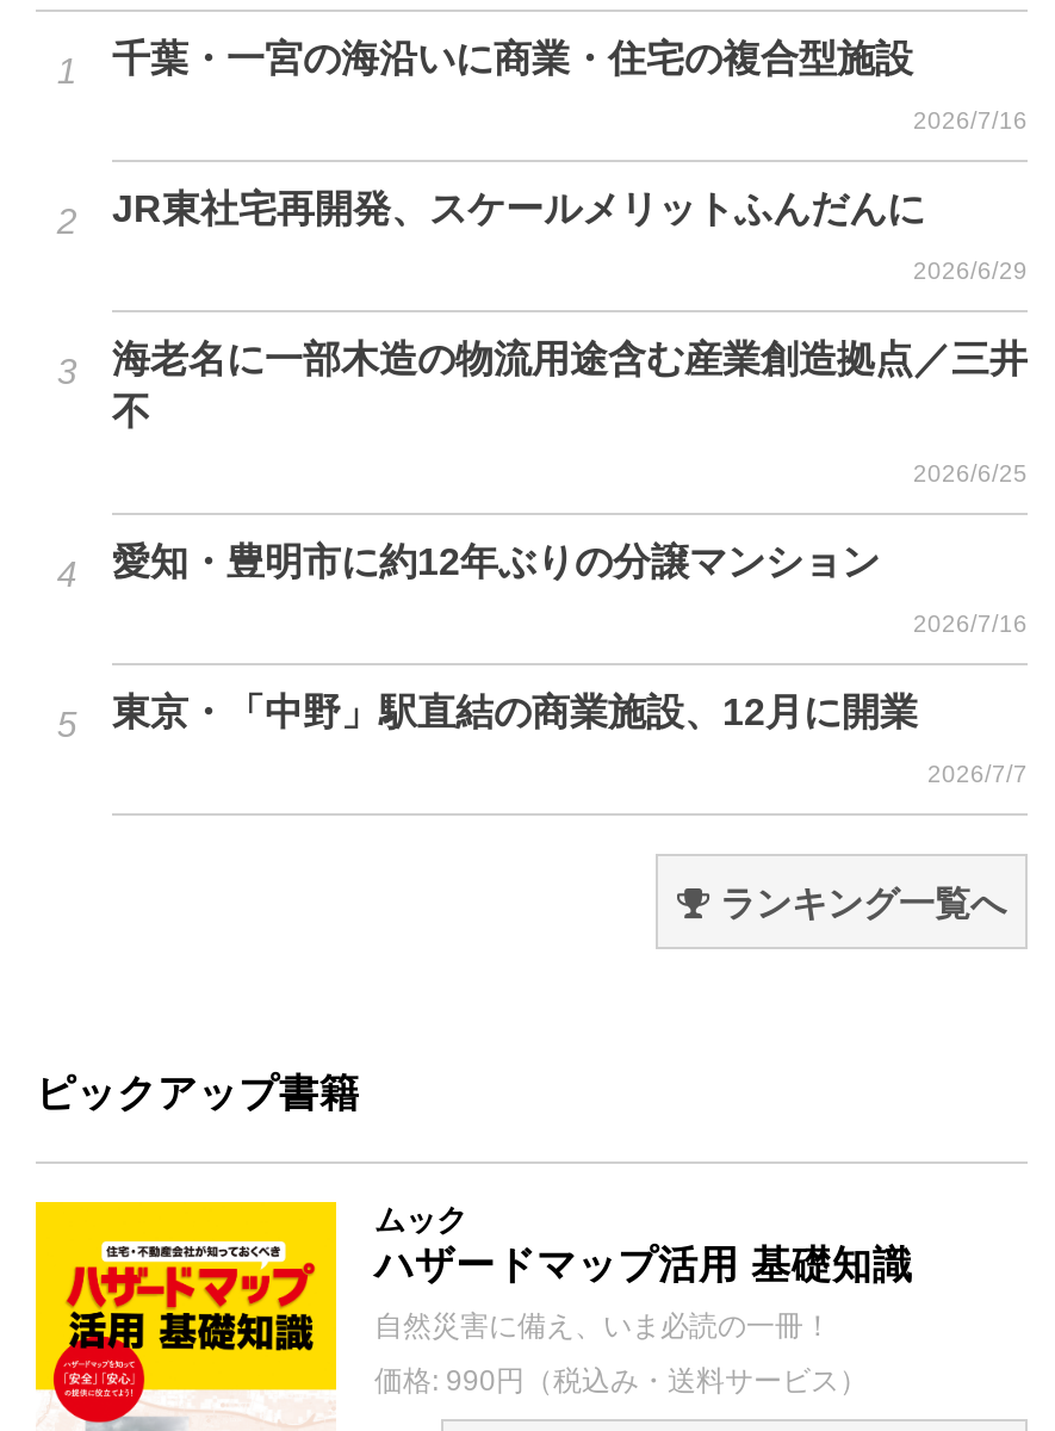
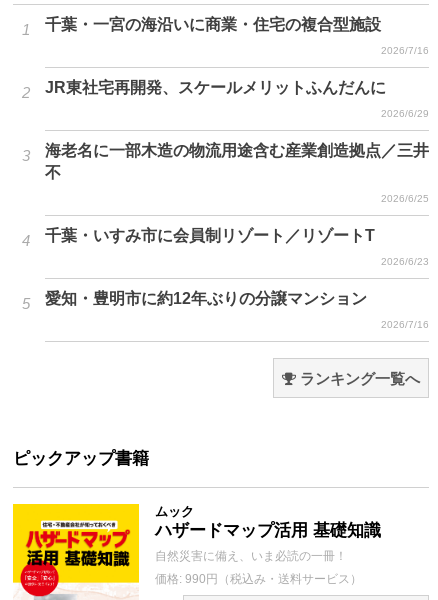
none -> [45,227,429,267] 千葉・いすみ市に会員制リゾート／リゾートT | 2026/6/23
moved [112,542,1028,638] -> [45,290,429,330]: 愛知・豊明市に約12年ぶりの分譲マンション | 2026/7/16
[112,692,1028,788] 東京・「中野」駅直結の商業施設、12月に開業 | 2026/7/7 -> none

